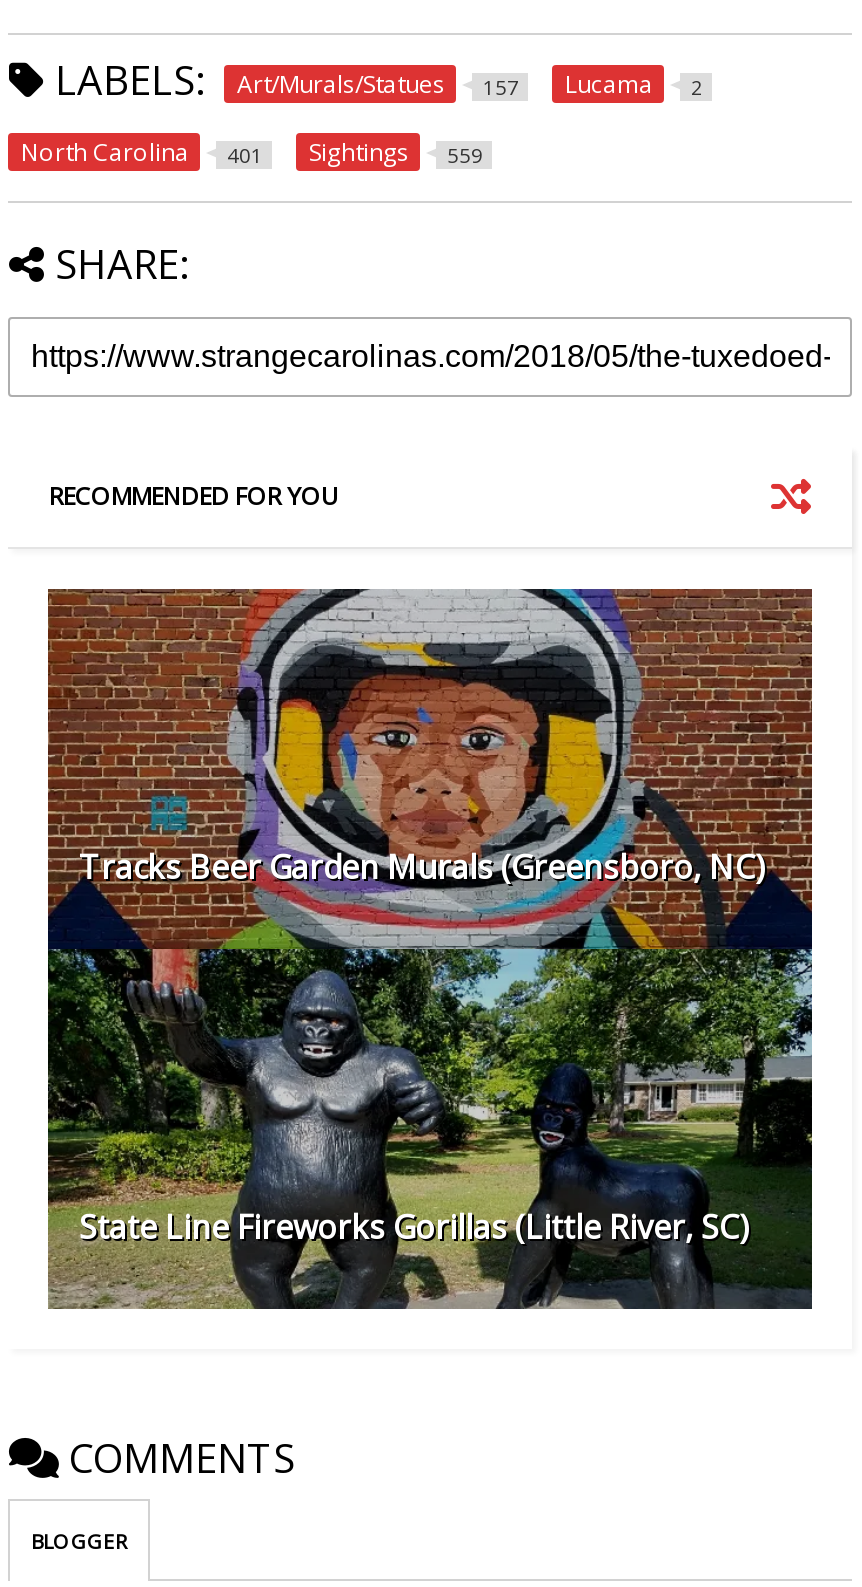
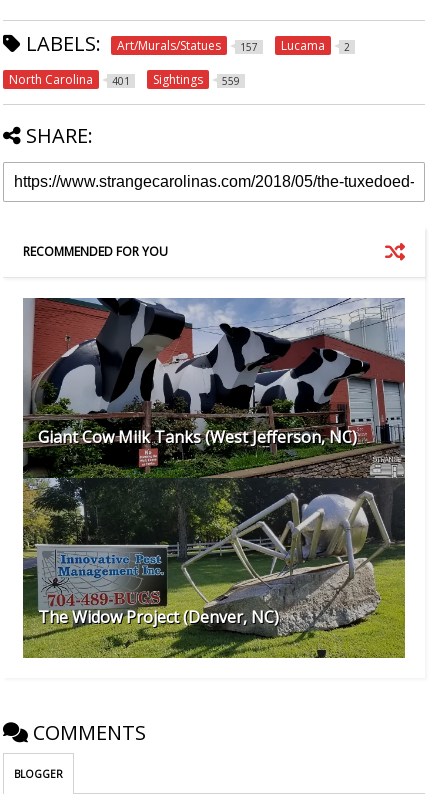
[46,587,814,1311] [image] | Tracks Beer Garden Murals (Greensboro, NC) -> [22,297,406,659] [image] | Giant Cow Milk Tanks (West Jefferson, NC)
[79,1204,749,1248] State Line Fireworks Gorillas (Little River, SC) -> [38,606,279,628] The Widow Project (Denver, NC)

